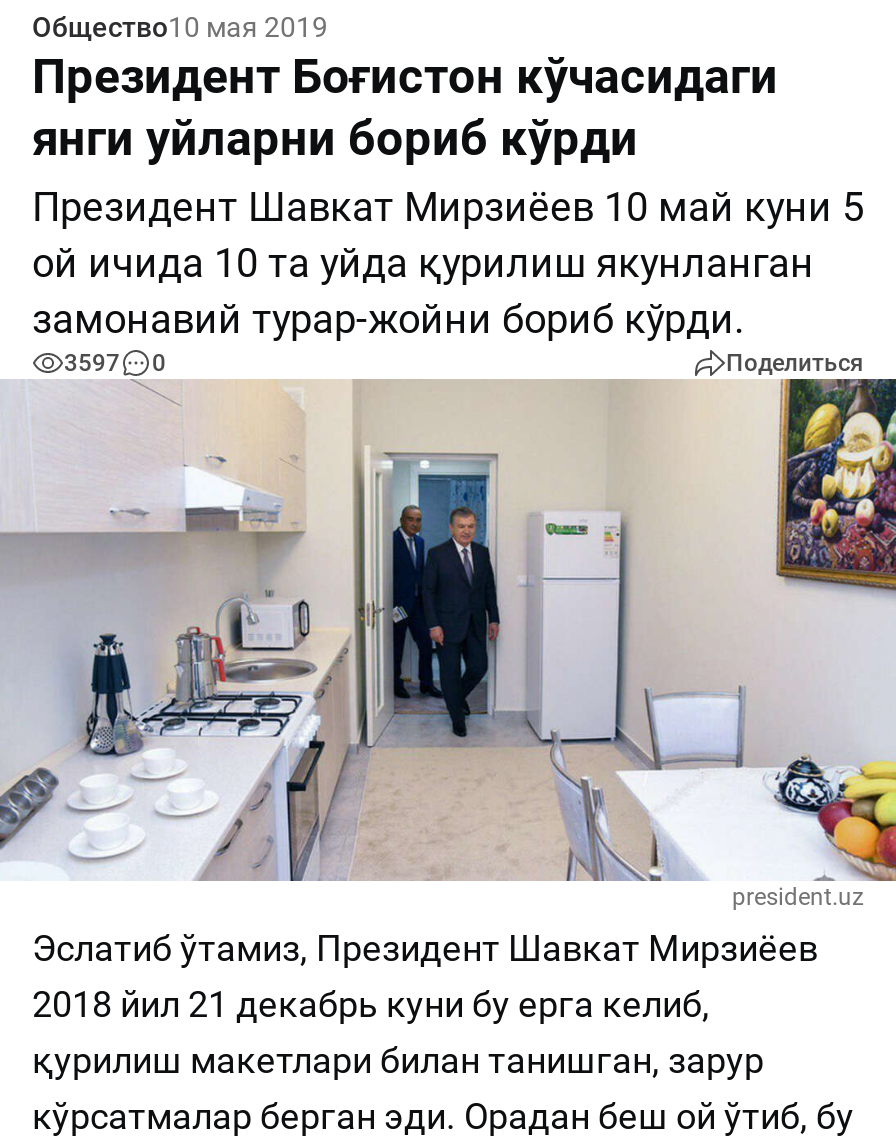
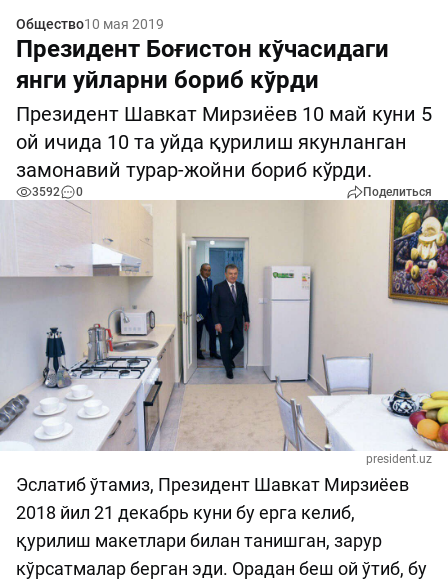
[64,349,166,377] 3597 0 -> [32,185,83,199] 3592 0

